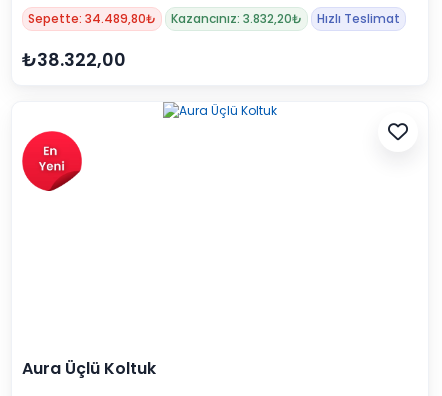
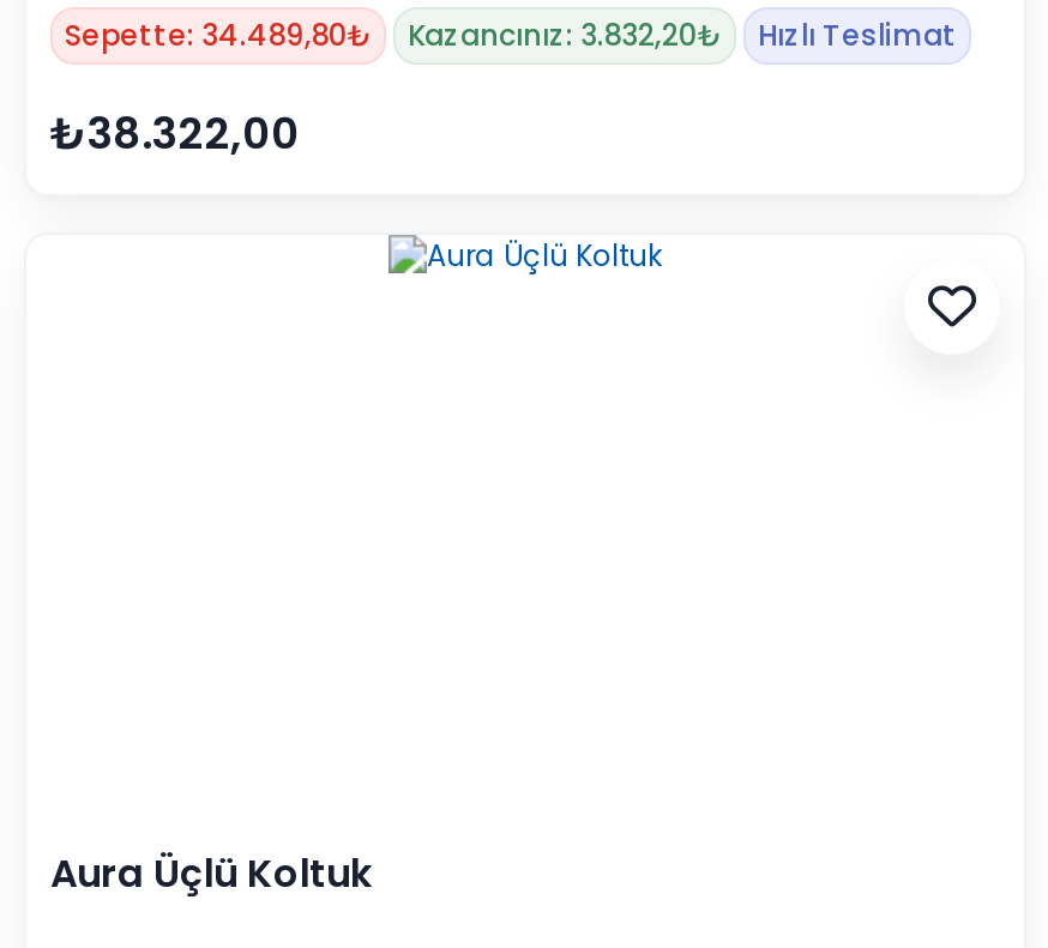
[21,130,83,192] [image] -> none

